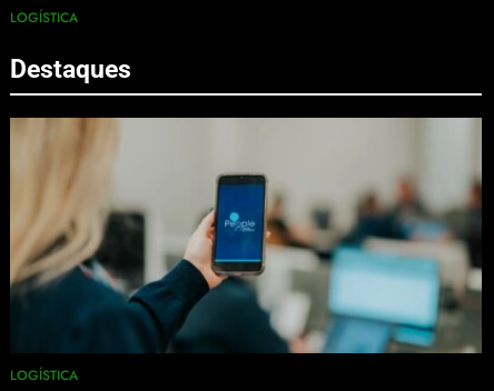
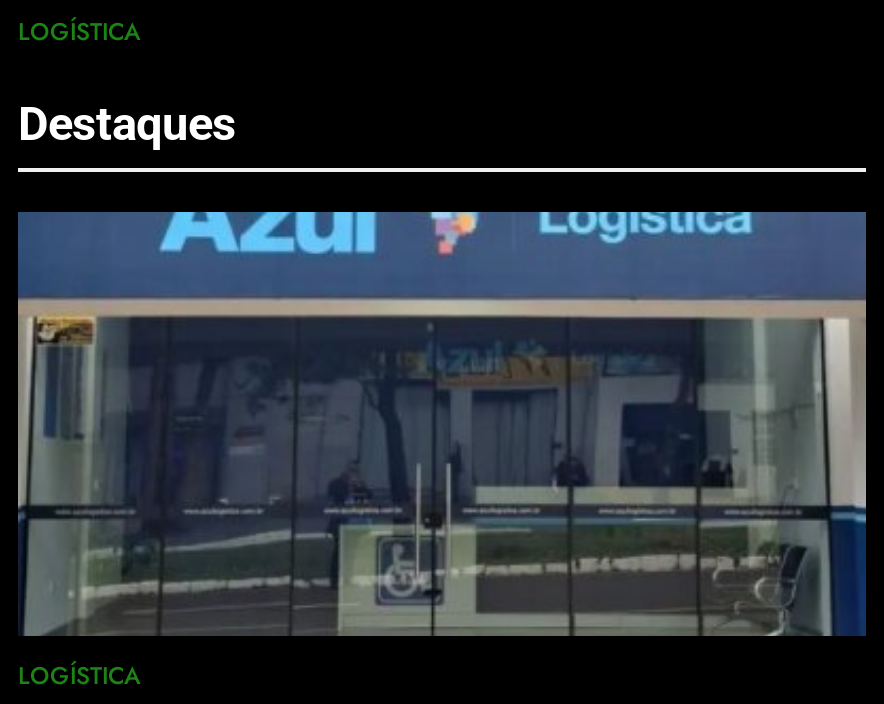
[9,117,483,354] [image] -> [16,210,868,638] [image]

